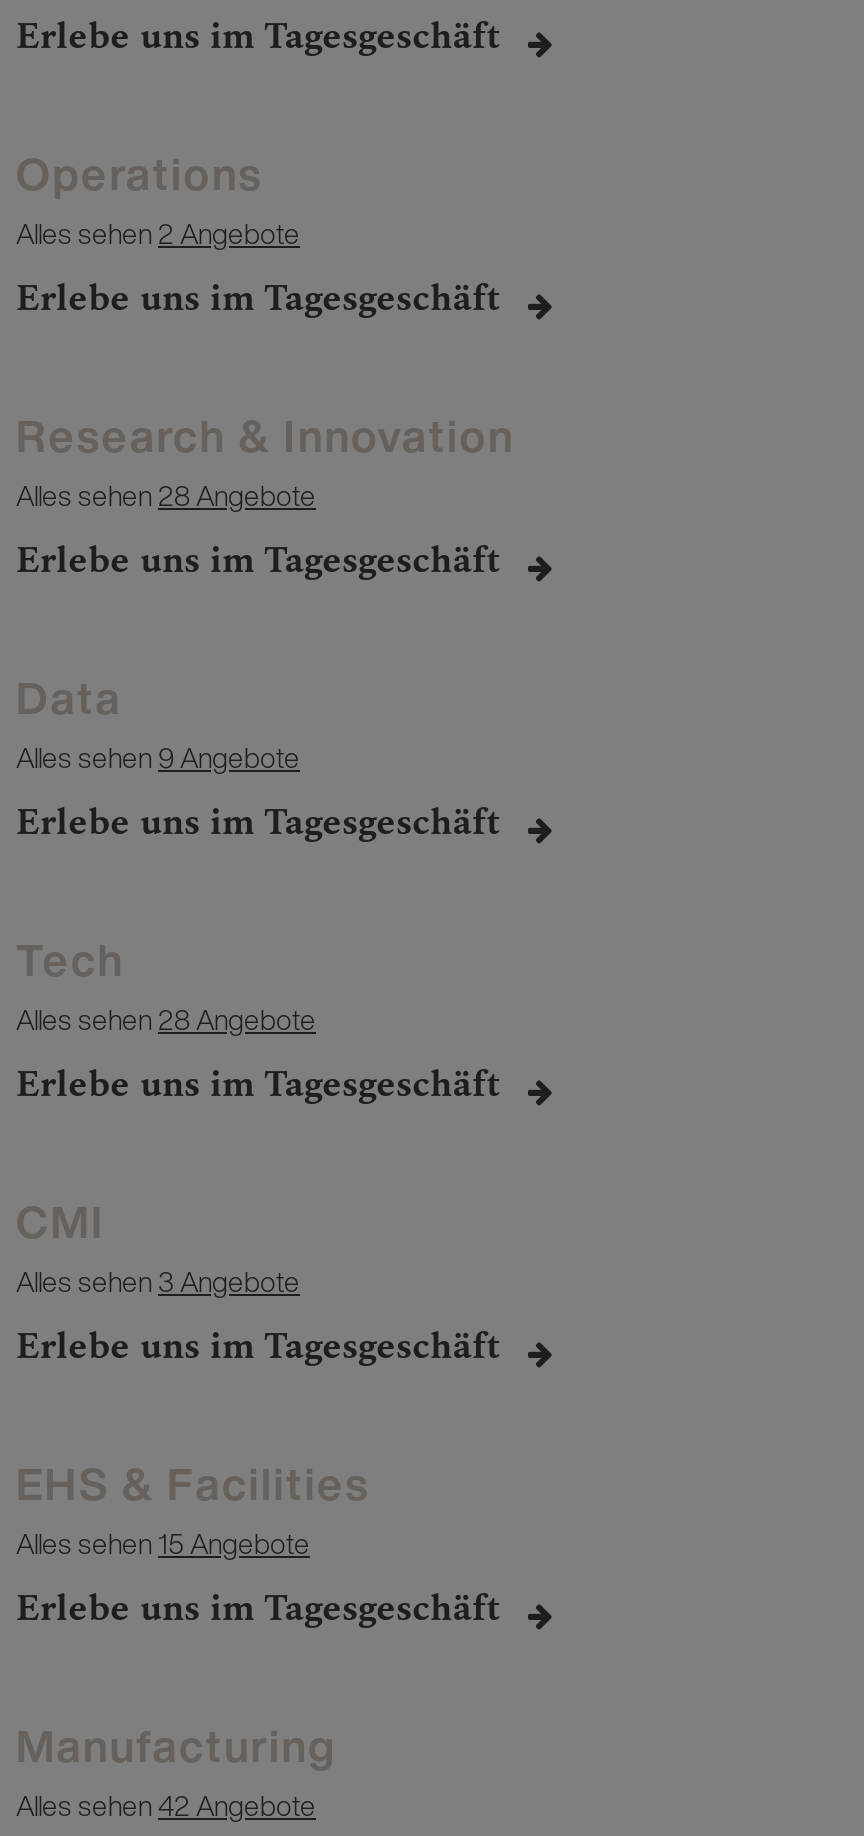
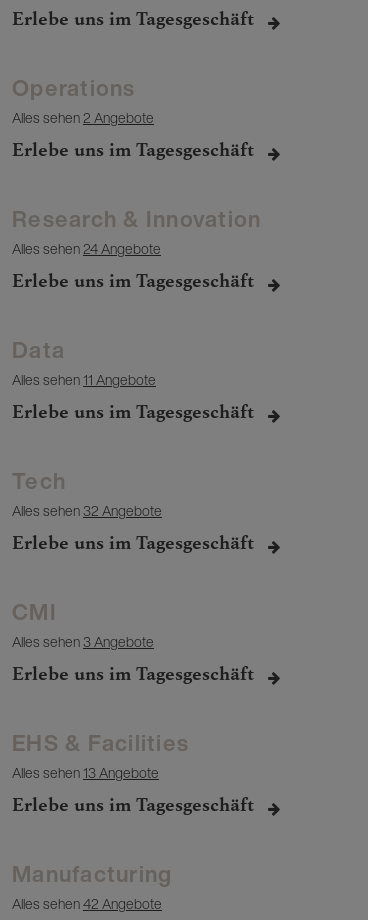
[16,474,316,516] Alles sehen 28 Angebote -> [12,238,161,259] Alles sehen 24 Angebote
[16,736,300,778] Alles sehen 9 Angebote -> [12,369,156,390] Alles sehen 11 Angebote
[16,998,316,1040] Alles sehen 28 Angebote -> [12,500,162,521] Alles sehen 32 Angebote
[16,1522,310,1564] Alles sehen 15 Angebote -> [12,762,159,783] Alles sehen 13 Angebote

